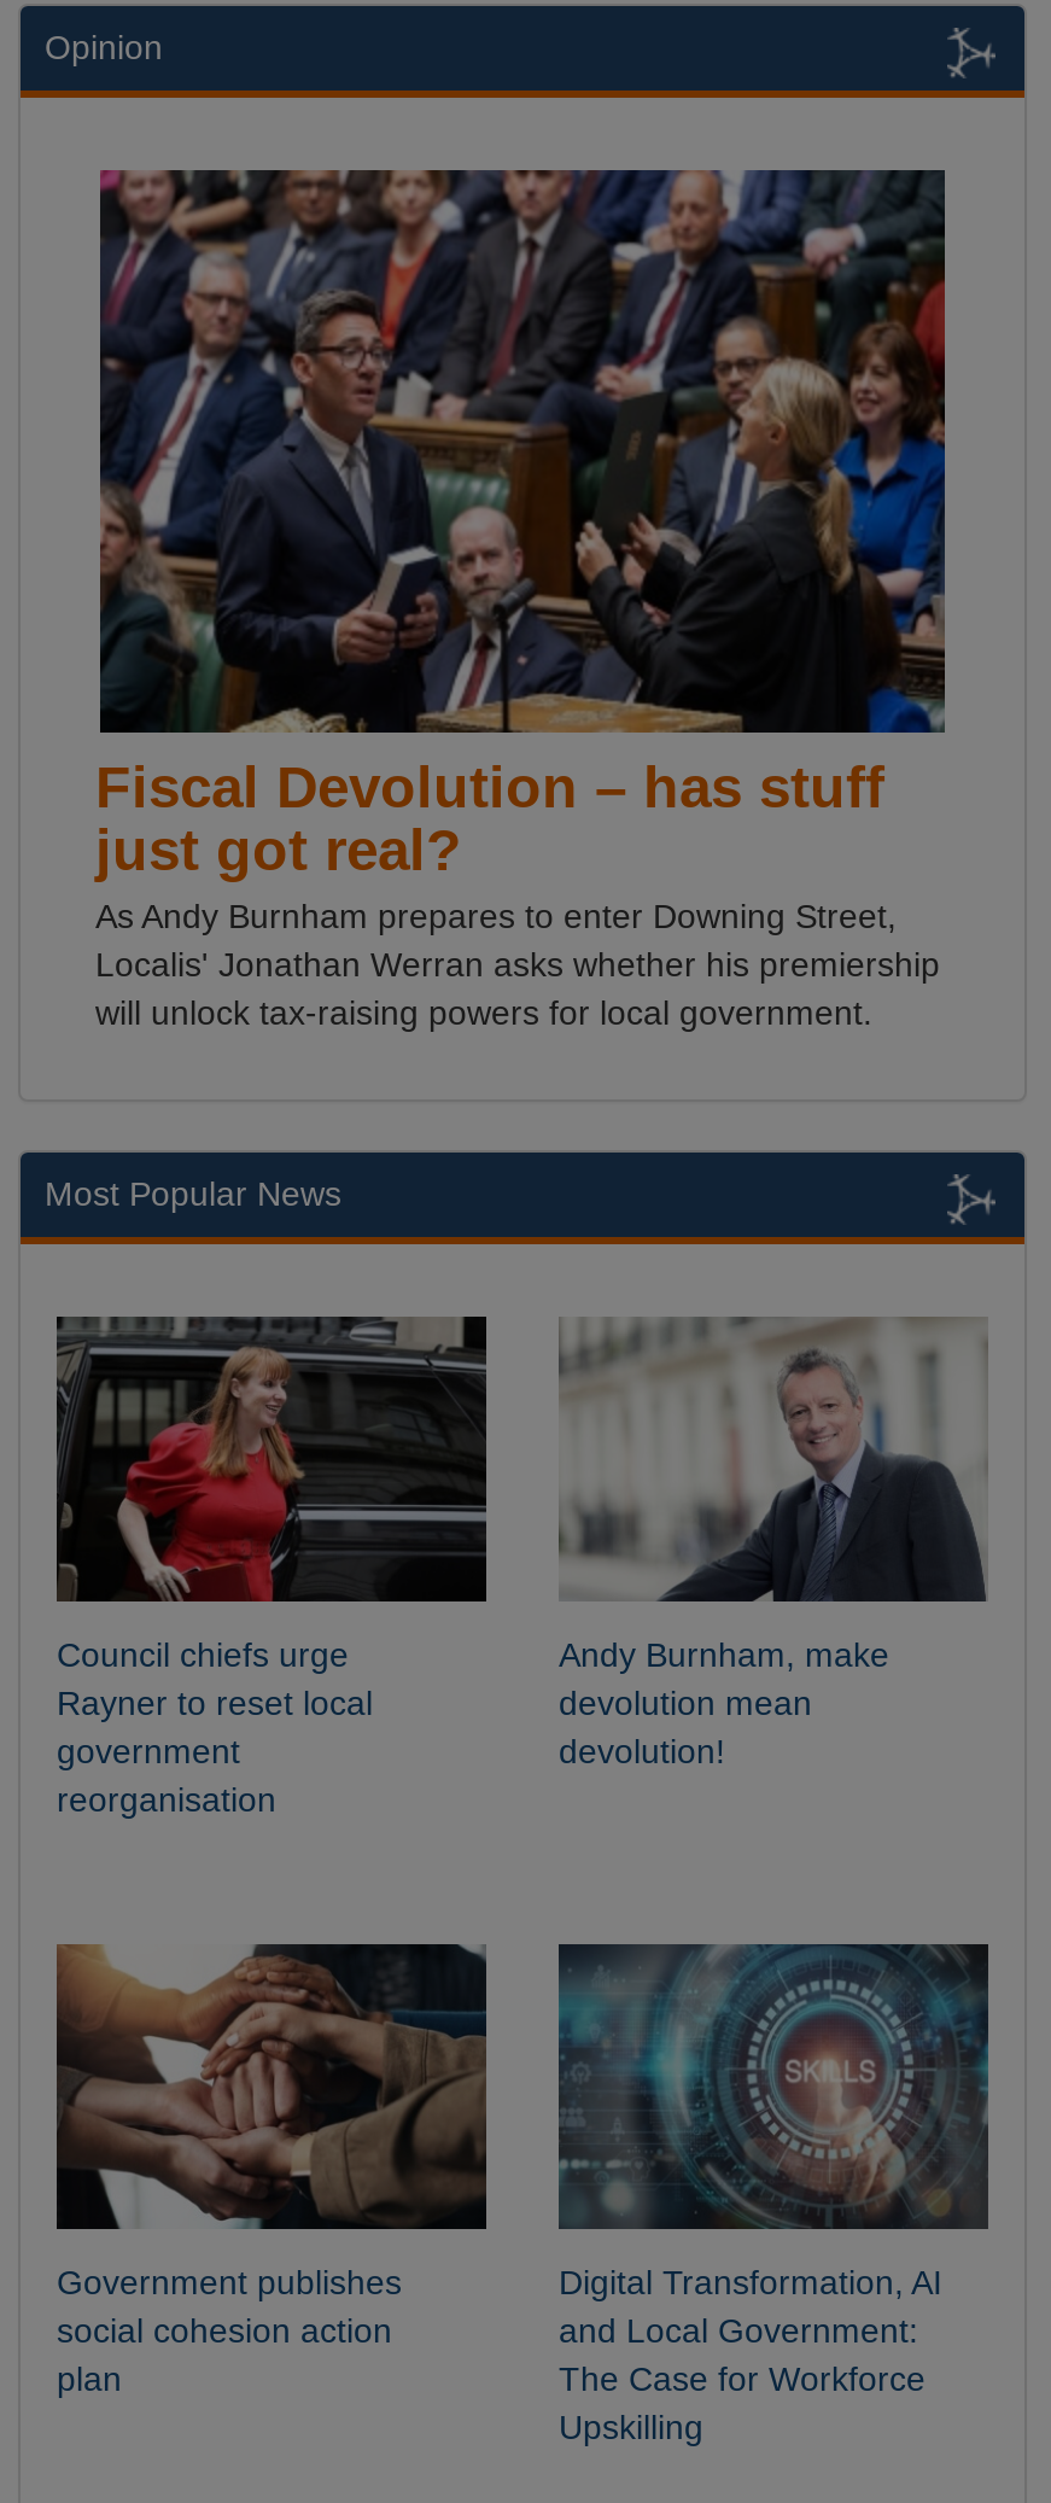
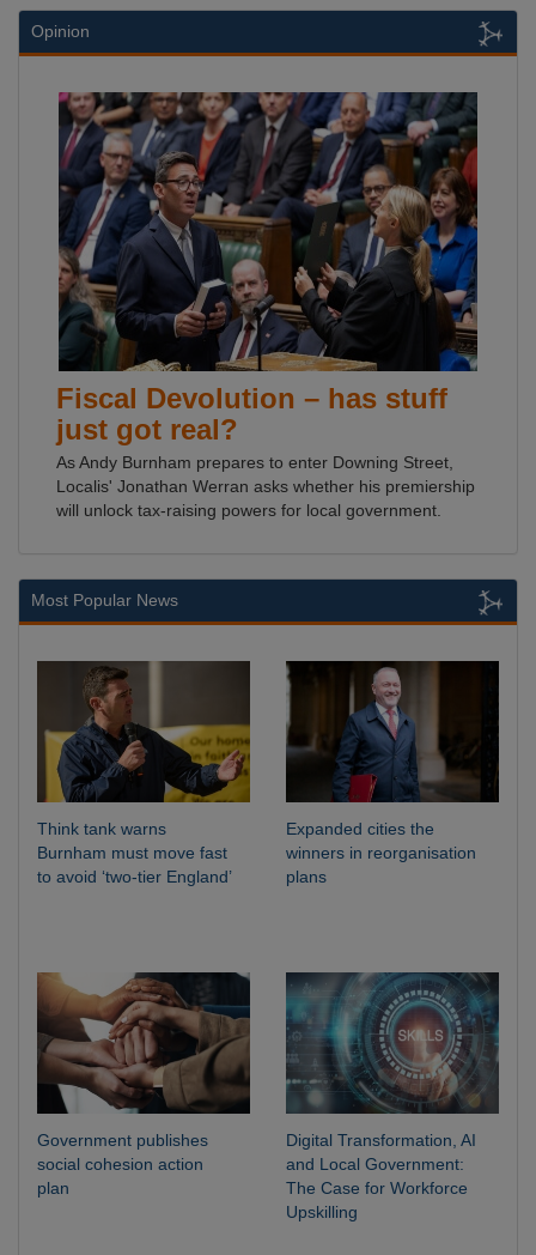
[57,1314,489,1820] [image] | Council chiefs urge | Rayner to reset local | government | reorganisation -> [37,661,251,887] [image] | Think tank warns | Burnham must move fast | to avoid ‘two-tier England’
[559,1317,988,1772] [image] | Andy Burnham, make | devolution mean | devolution! -> [285,660,500,887] [image] | Expanded cities the | winners in reorganisation | plans

